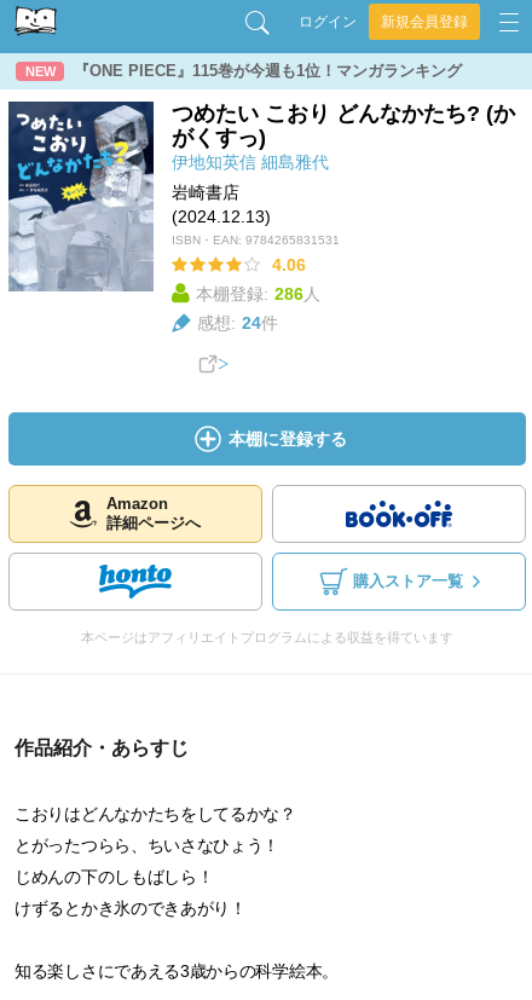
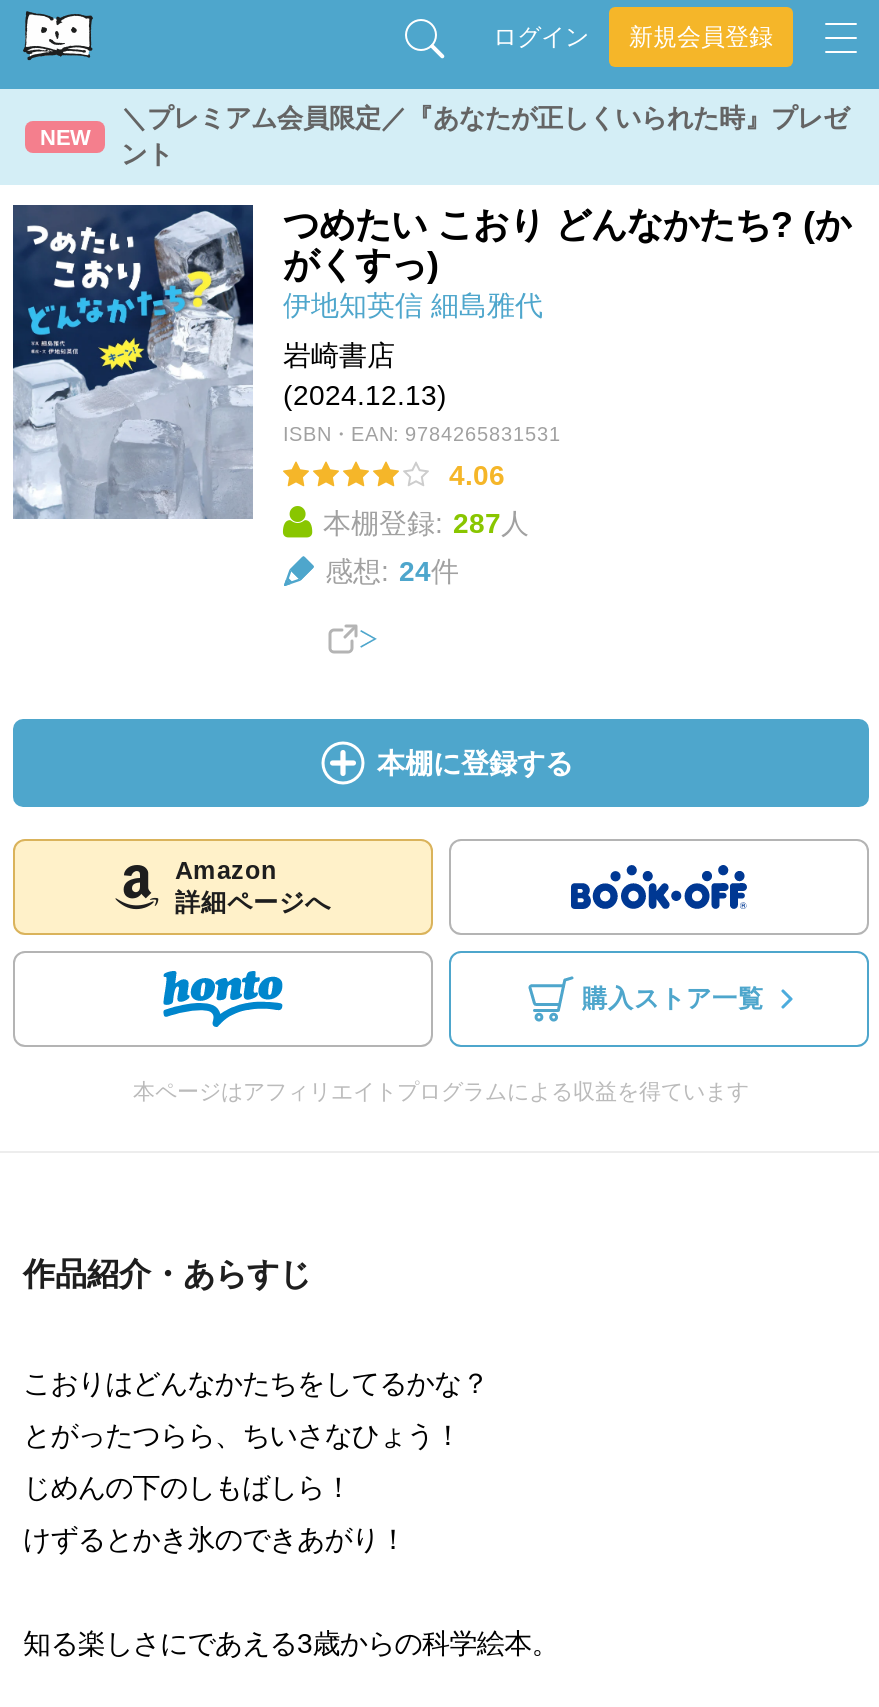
[74,62,462,80] 『ONE PIECE』115巻が今週も1位！マンガランキング -> [121,103,849,169] ＼プレミアム会員限定／『あなたが正しくいられた時』プレゼ | ント
[196,284,320,304] 本棚登録: 286人 -> [323,507,529,539] 本棚登録: 287人

